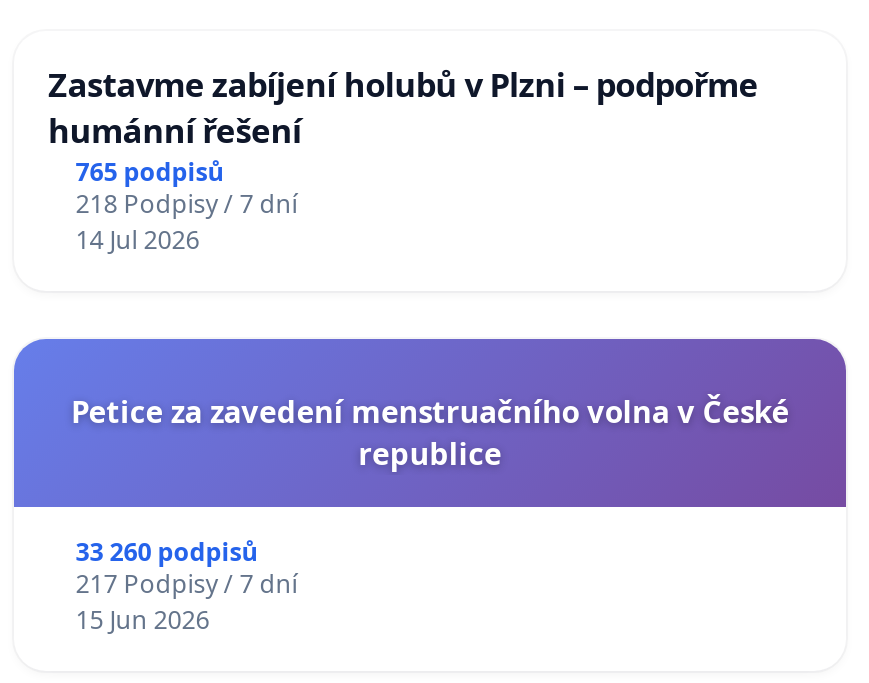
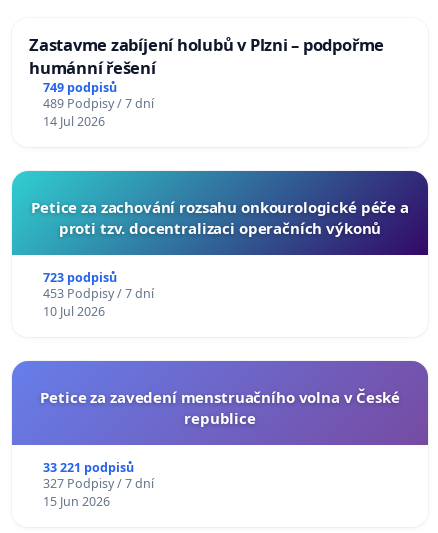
[76,155,224,189] 765 podpisů -> [43,79,117,96] 749 podpisů
[76,187,298,221] 218 Podpisy / 7 dní -> [43,95,154,112] 489 Podpisy / 7 dní
none -> [12,170,427,320] [image] | Petice za zachování rozsahu onkourologické péče a | proti tzv. docentralizaci operačních výkonů | 723 podpisů | 453 Podpisy / 7 dní | 10 Jul 2026
[76,535,258,569] 33 260 podpisů -> [43,459,134,476] 33 221 podpisů
[76,567,298,601] 217 Podpisy / 7 dní -> [43,475,154,492] 327 Podpisy / 7 dní

